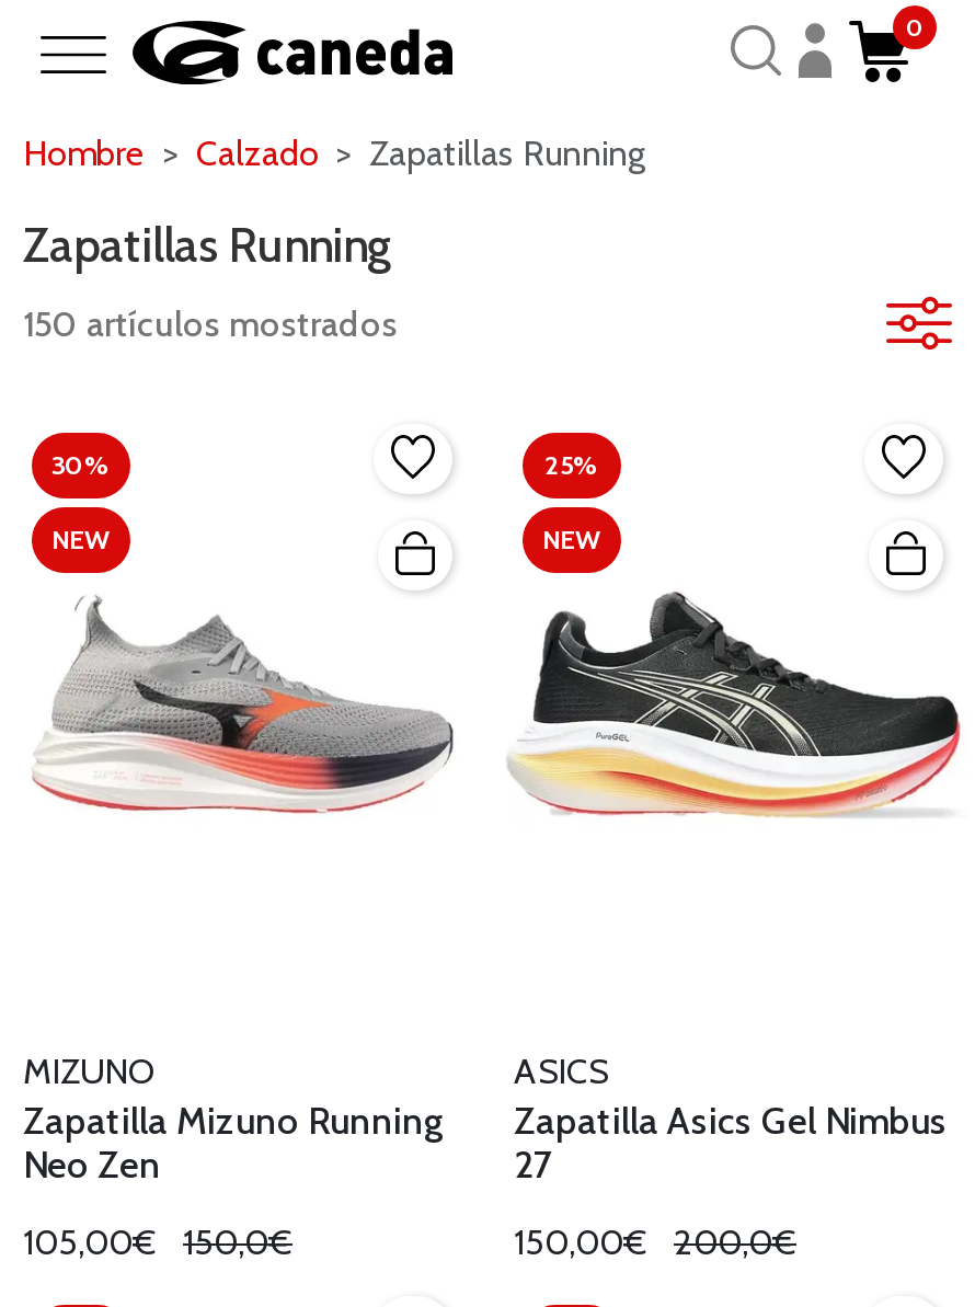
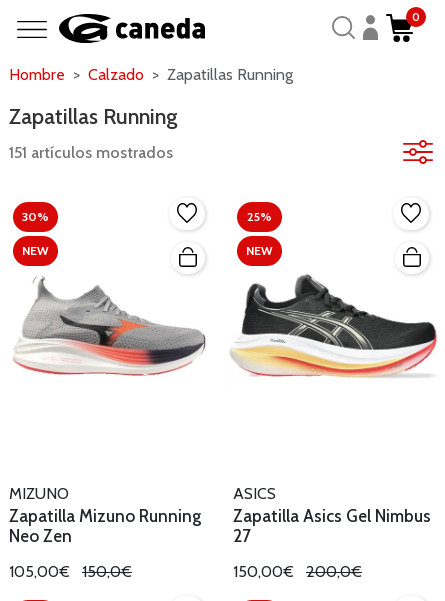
[23,304,398,346] 150 artículos mostrados -> [9,143,173,162] 151 artículos mostrados

